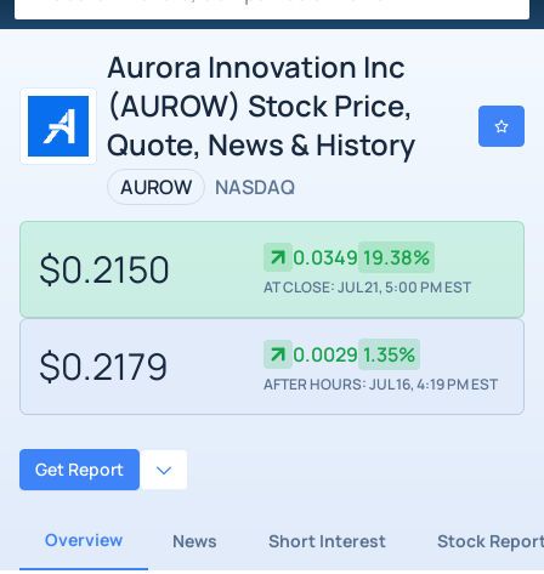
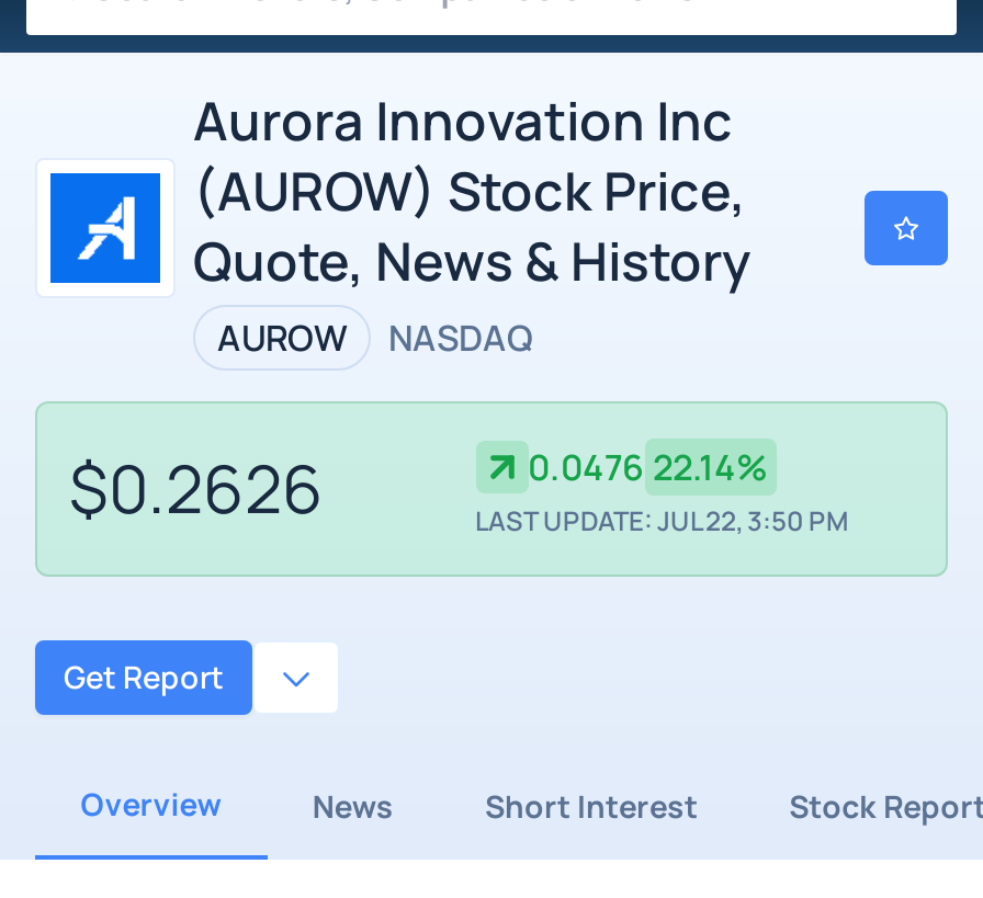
[38,244,497,395] $0.2150 | 0.0349 19.38% | AT CLOSE: JUL 21, 5:00 PM EST | $0.2179 | 0.0029 1.35% | AFTER HOURS: JUL 16, 4:19 PM EST -> [69,443,848,540] $0.2626 | 0.0476 22.14% | LAST UPDATE: JUL 22, 3:50 PM

